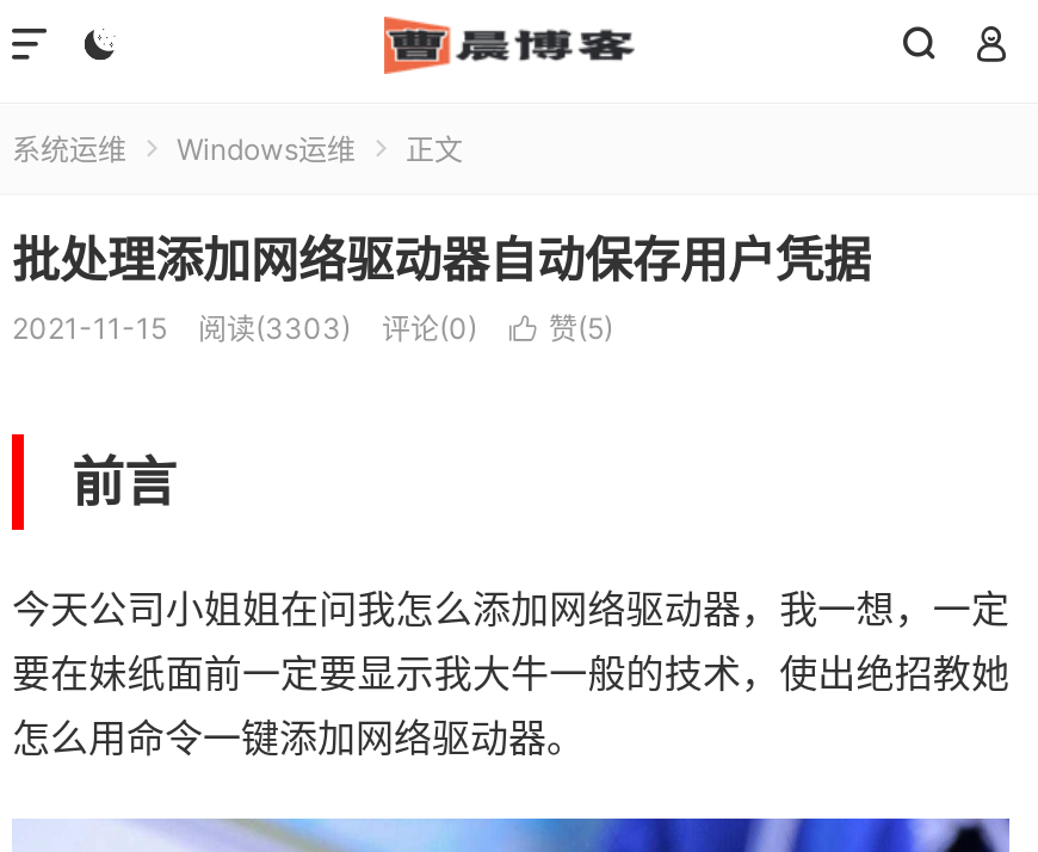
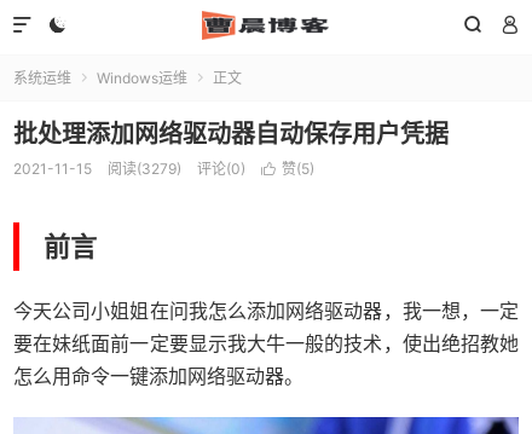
[198,310,351,346] 阅读(3303) -> [108,160,181,178] 阅读(3279)

